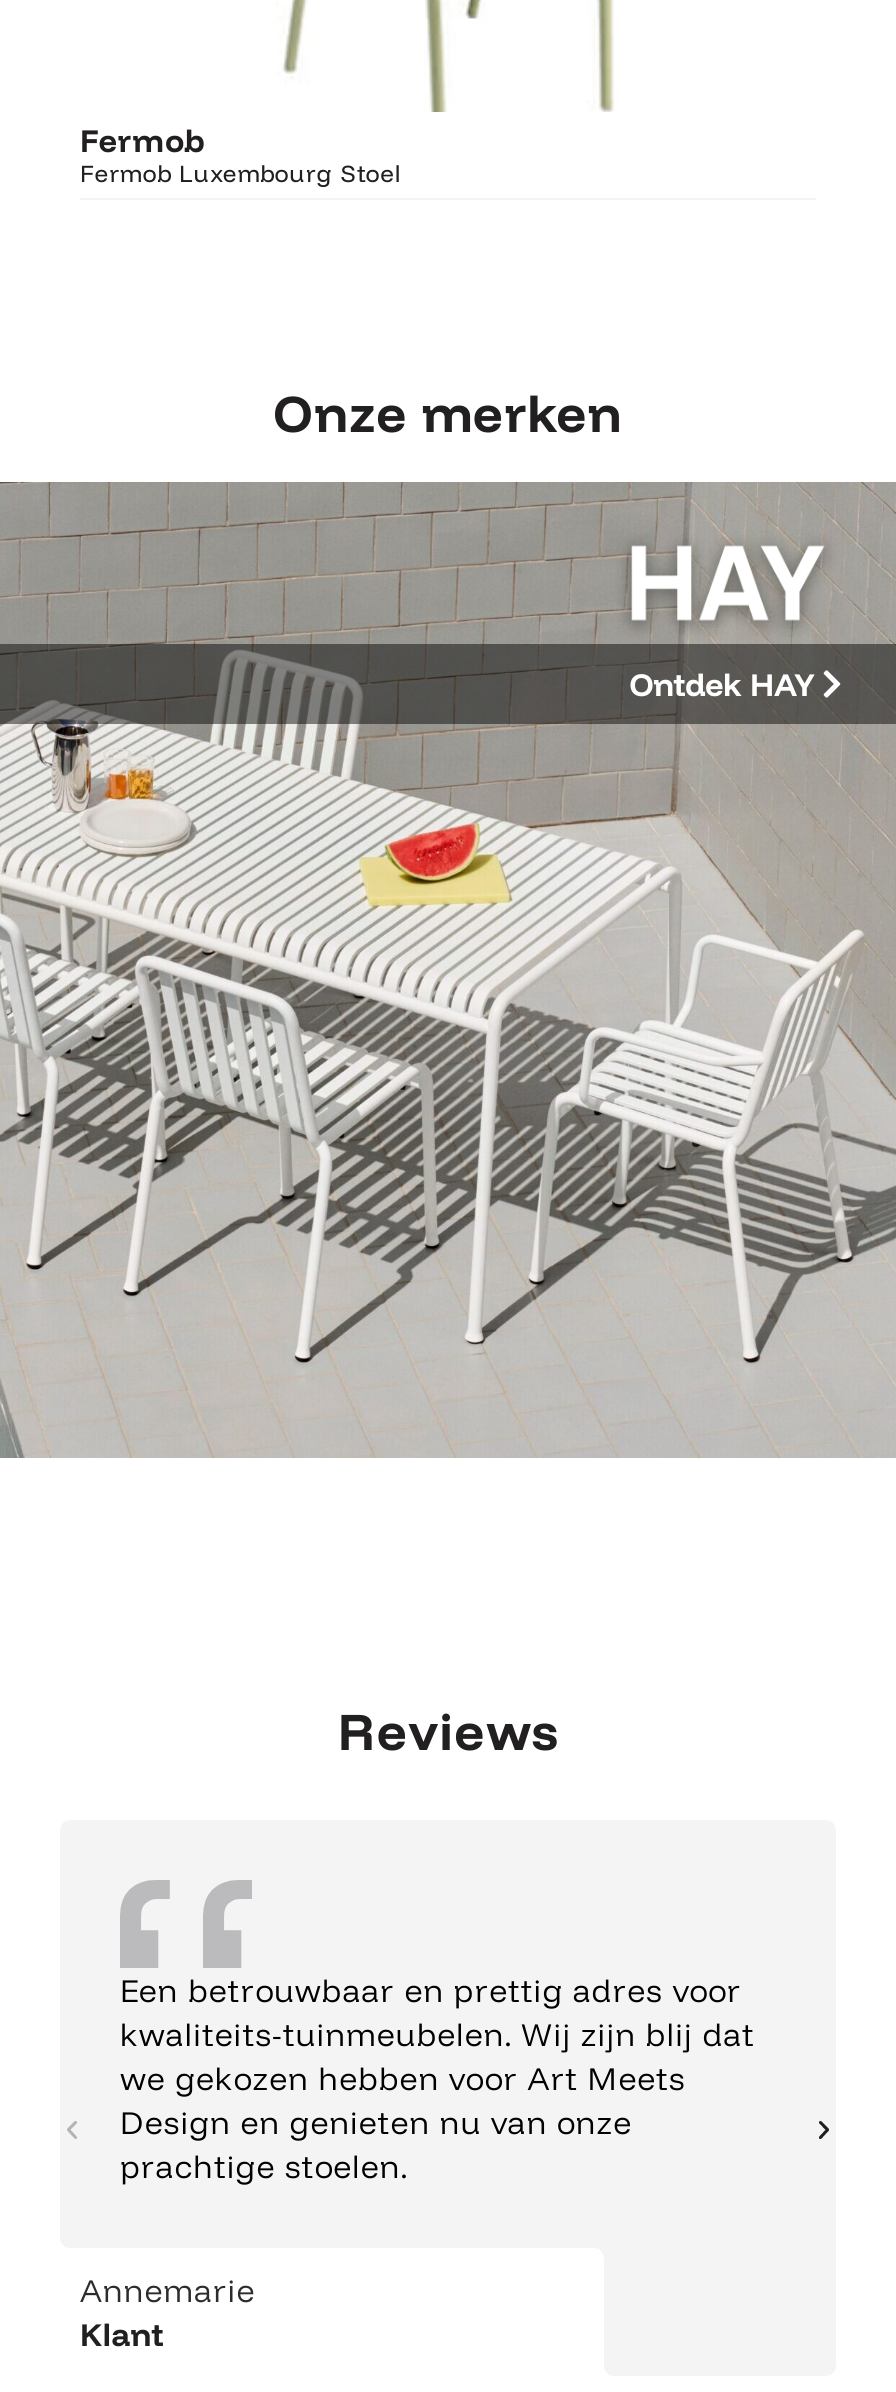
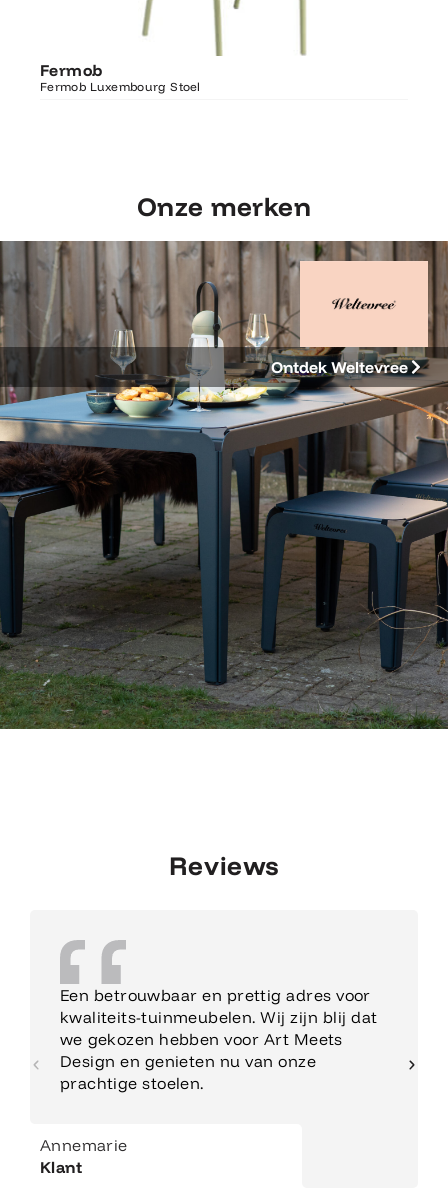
[6,480,890,1460] [image] | Ontdek HAY -> [3,241,445,729] [image] | Ontdek Weltevree

